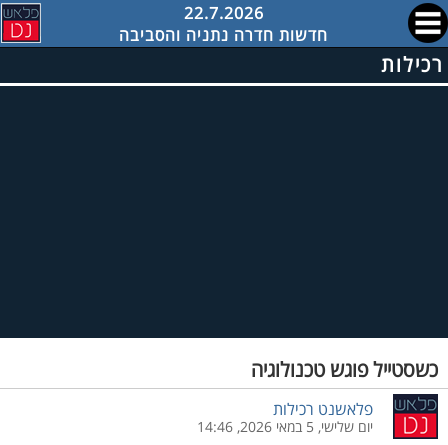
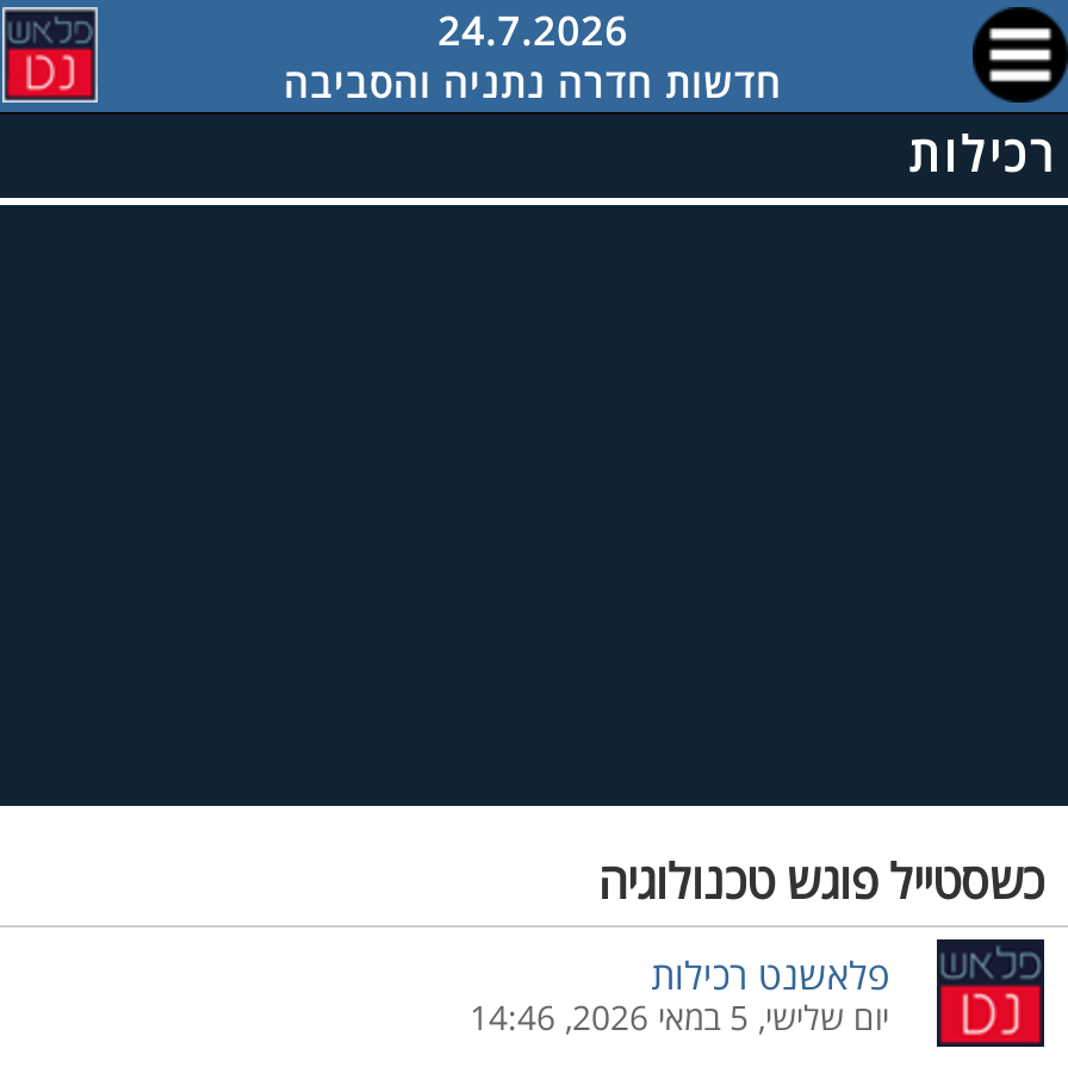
[183,4,263,24] 22.7.2026 -> [437,10,628,57] 24.7.2026

